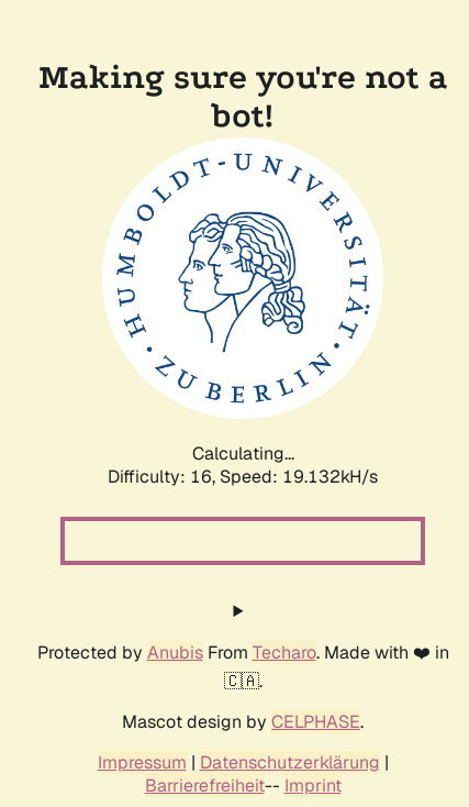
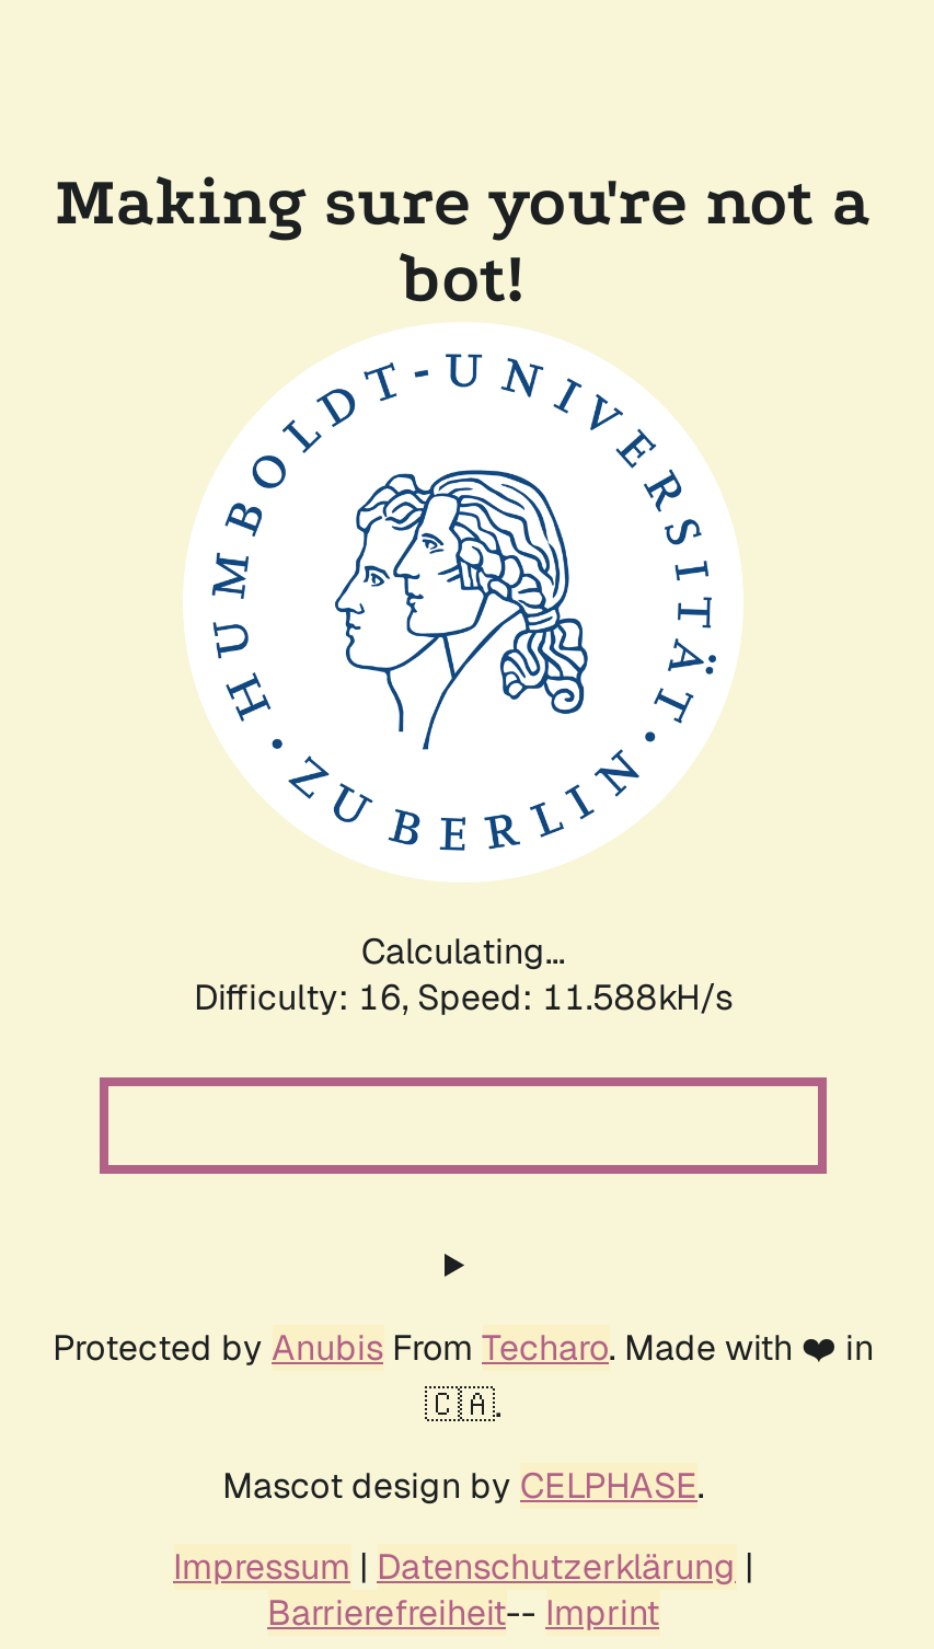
[108,465,378,488] Difficulty: 16, Speed: 19.132kH/s -> [194,975,733,1020] Difficulty: 16, Speed: 11.588kH/s

